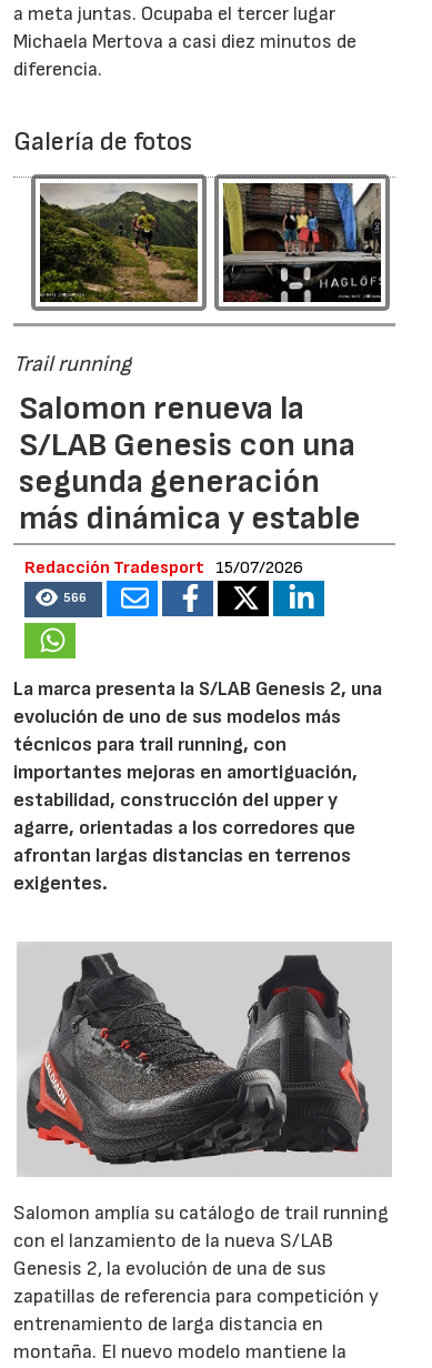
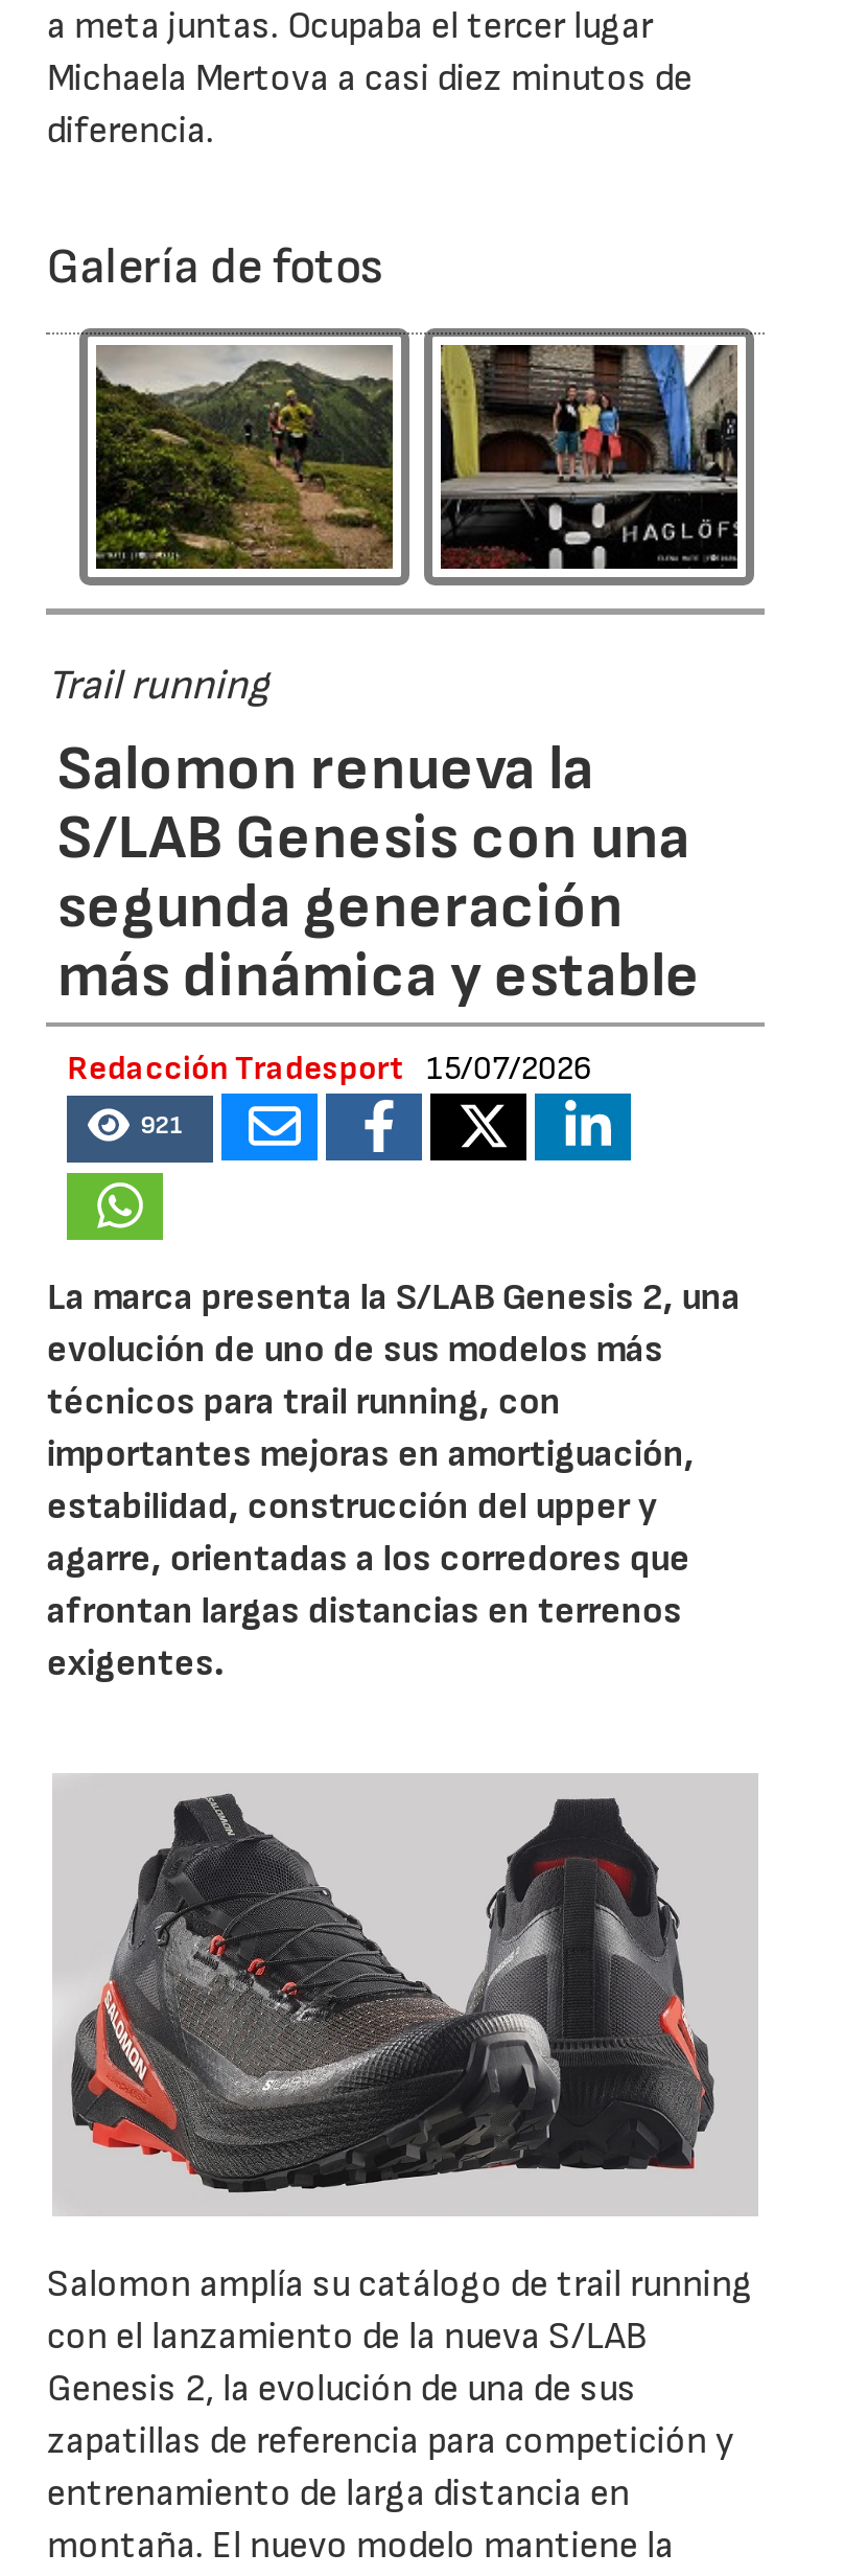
[64,589,87,606] 566 -> [141,1110,185,1141] 921

